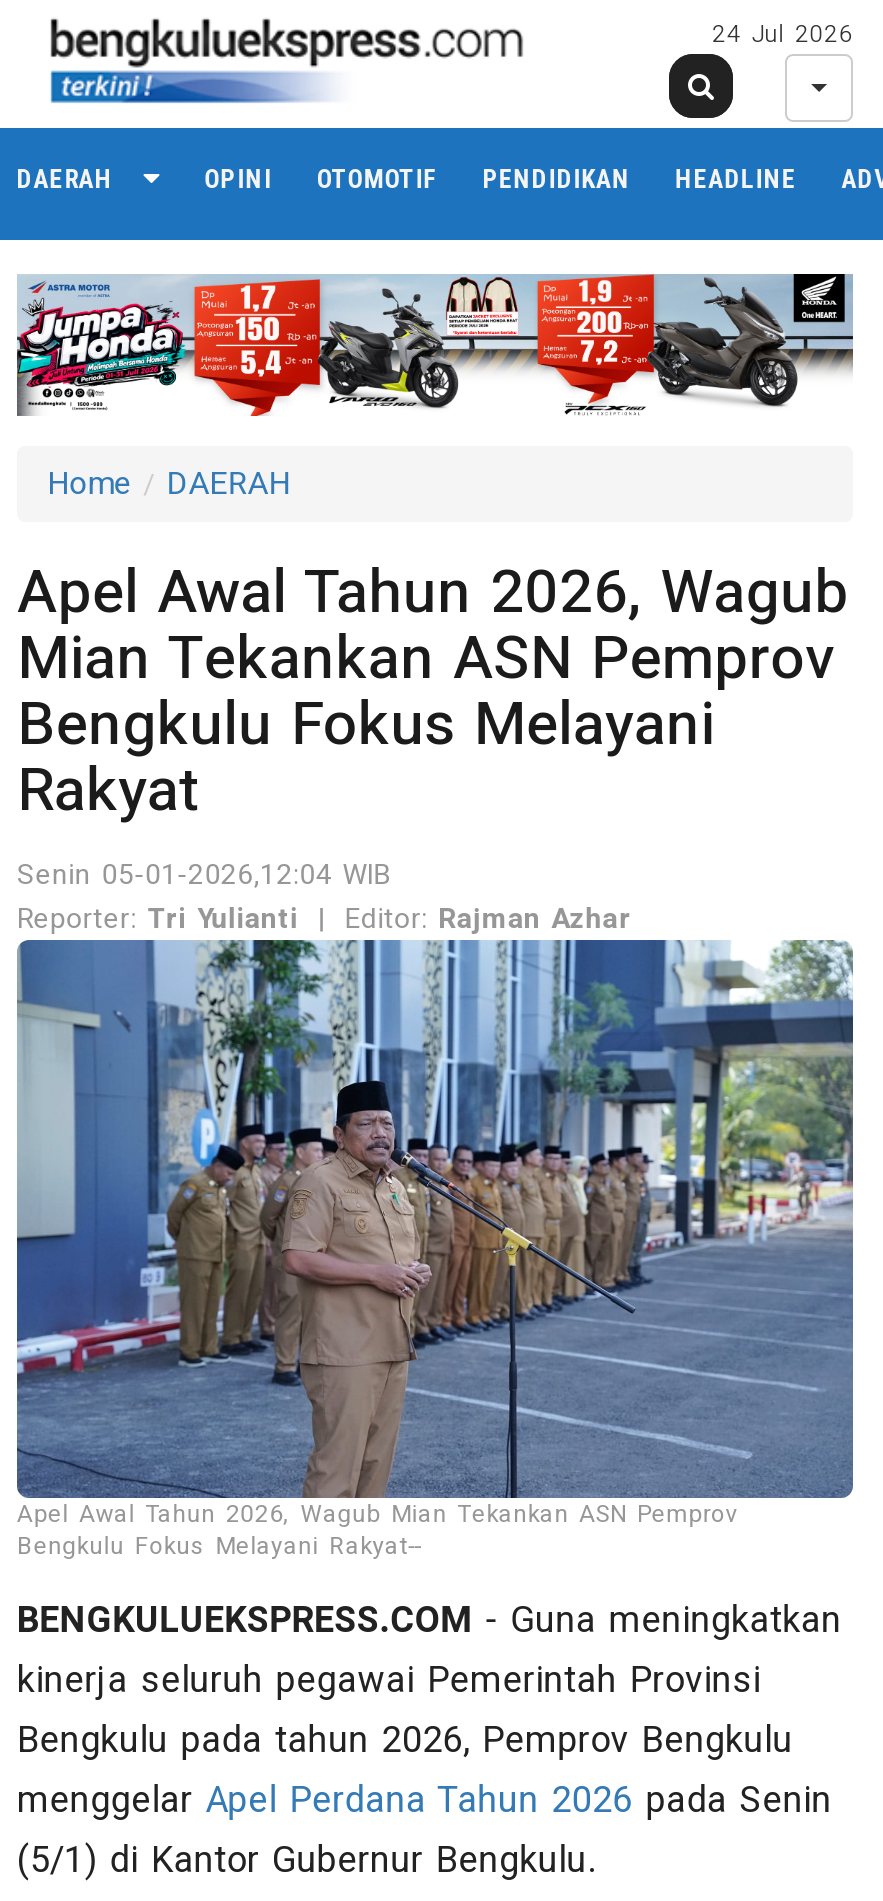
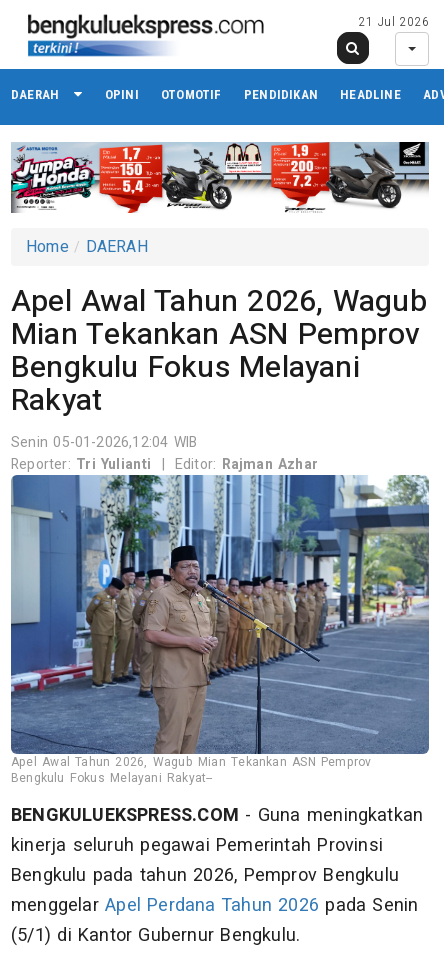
[712,18,853,52] 24 Jul 2026 -> [359,14,429,31] 21 Jul 2026

